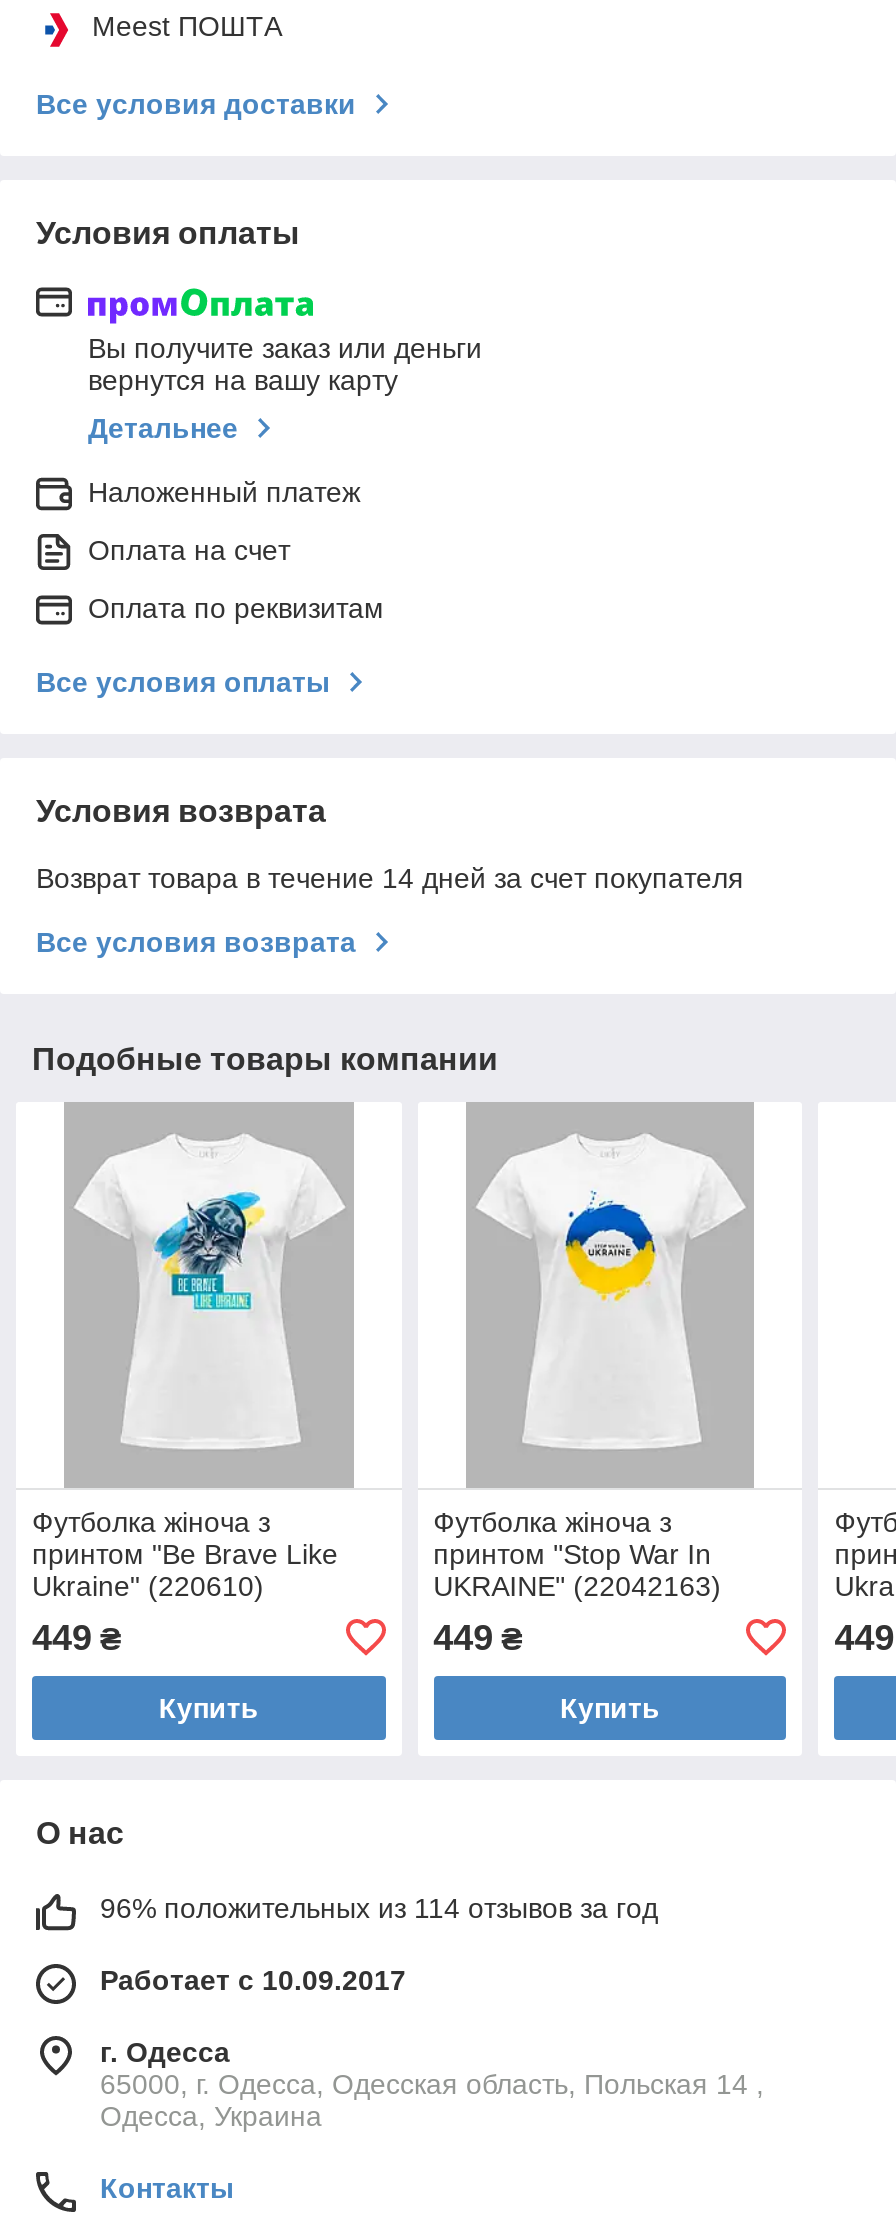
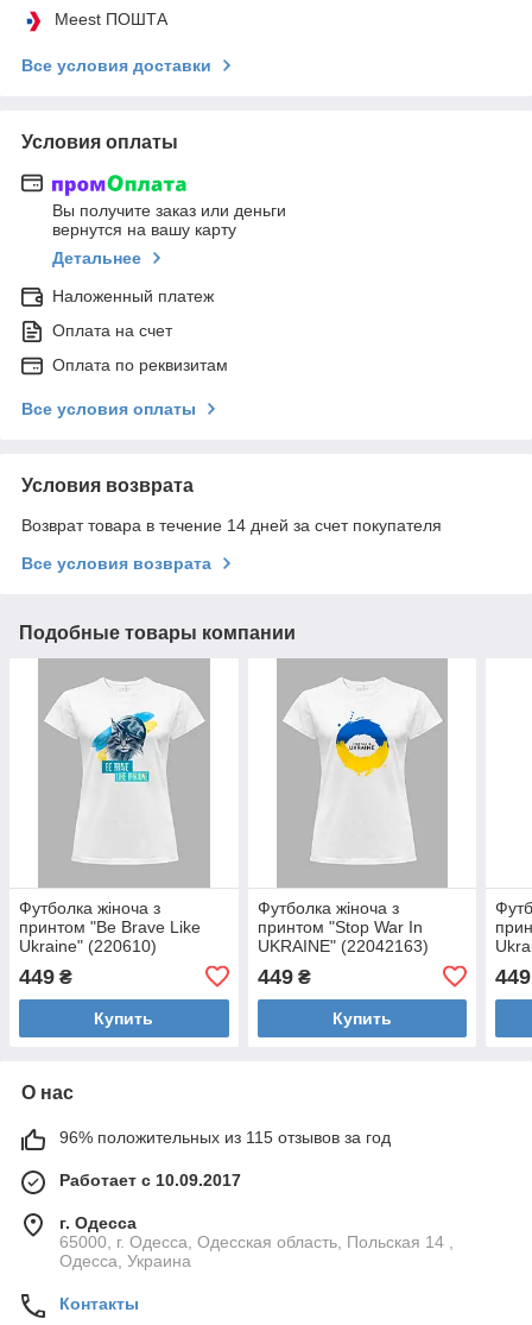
[100,1892,658,1924] 96% положительных из 114 отзывов за год -> [59,1127,391,1147] 96% положительных из 115 отзывов за год

